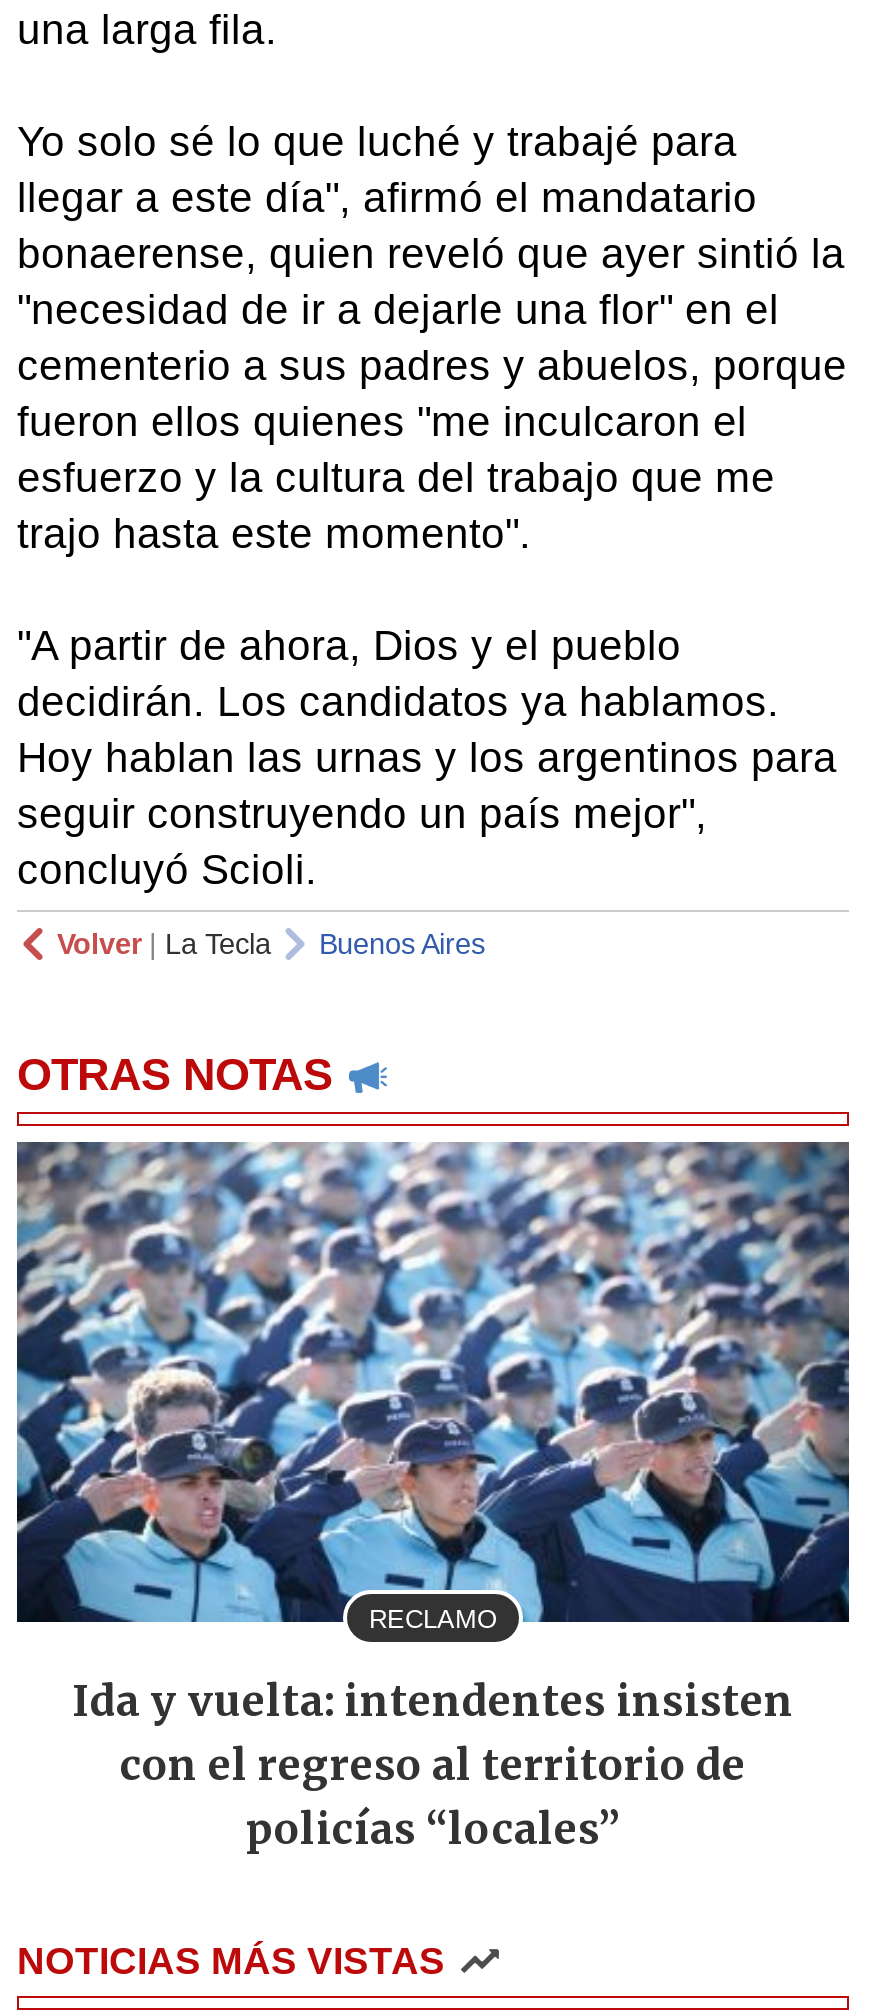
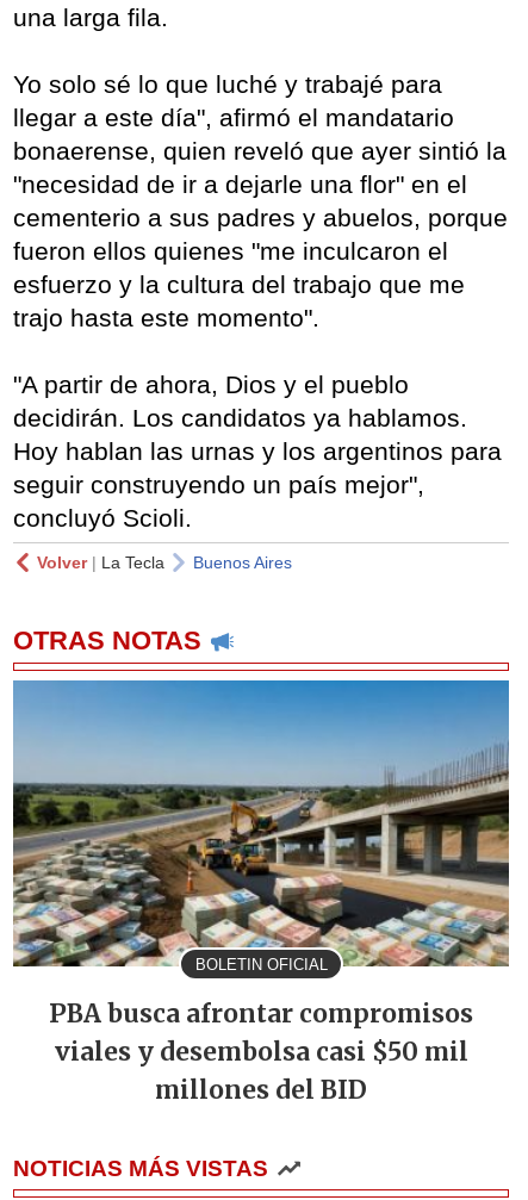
[15,1140,851,1633] [image] | RECLAMO -> [12,679,510,973] [image] | BOLETIN OFICIAL
[72,1675,794,1855] Ida y vuelta: intendentes insisten | con el regreso al territorio de | policías “locales” -> [49,998,473,1105] PBA busca afrontar compromisos | viales y desembolsa casi $50 mil | millones del BID

